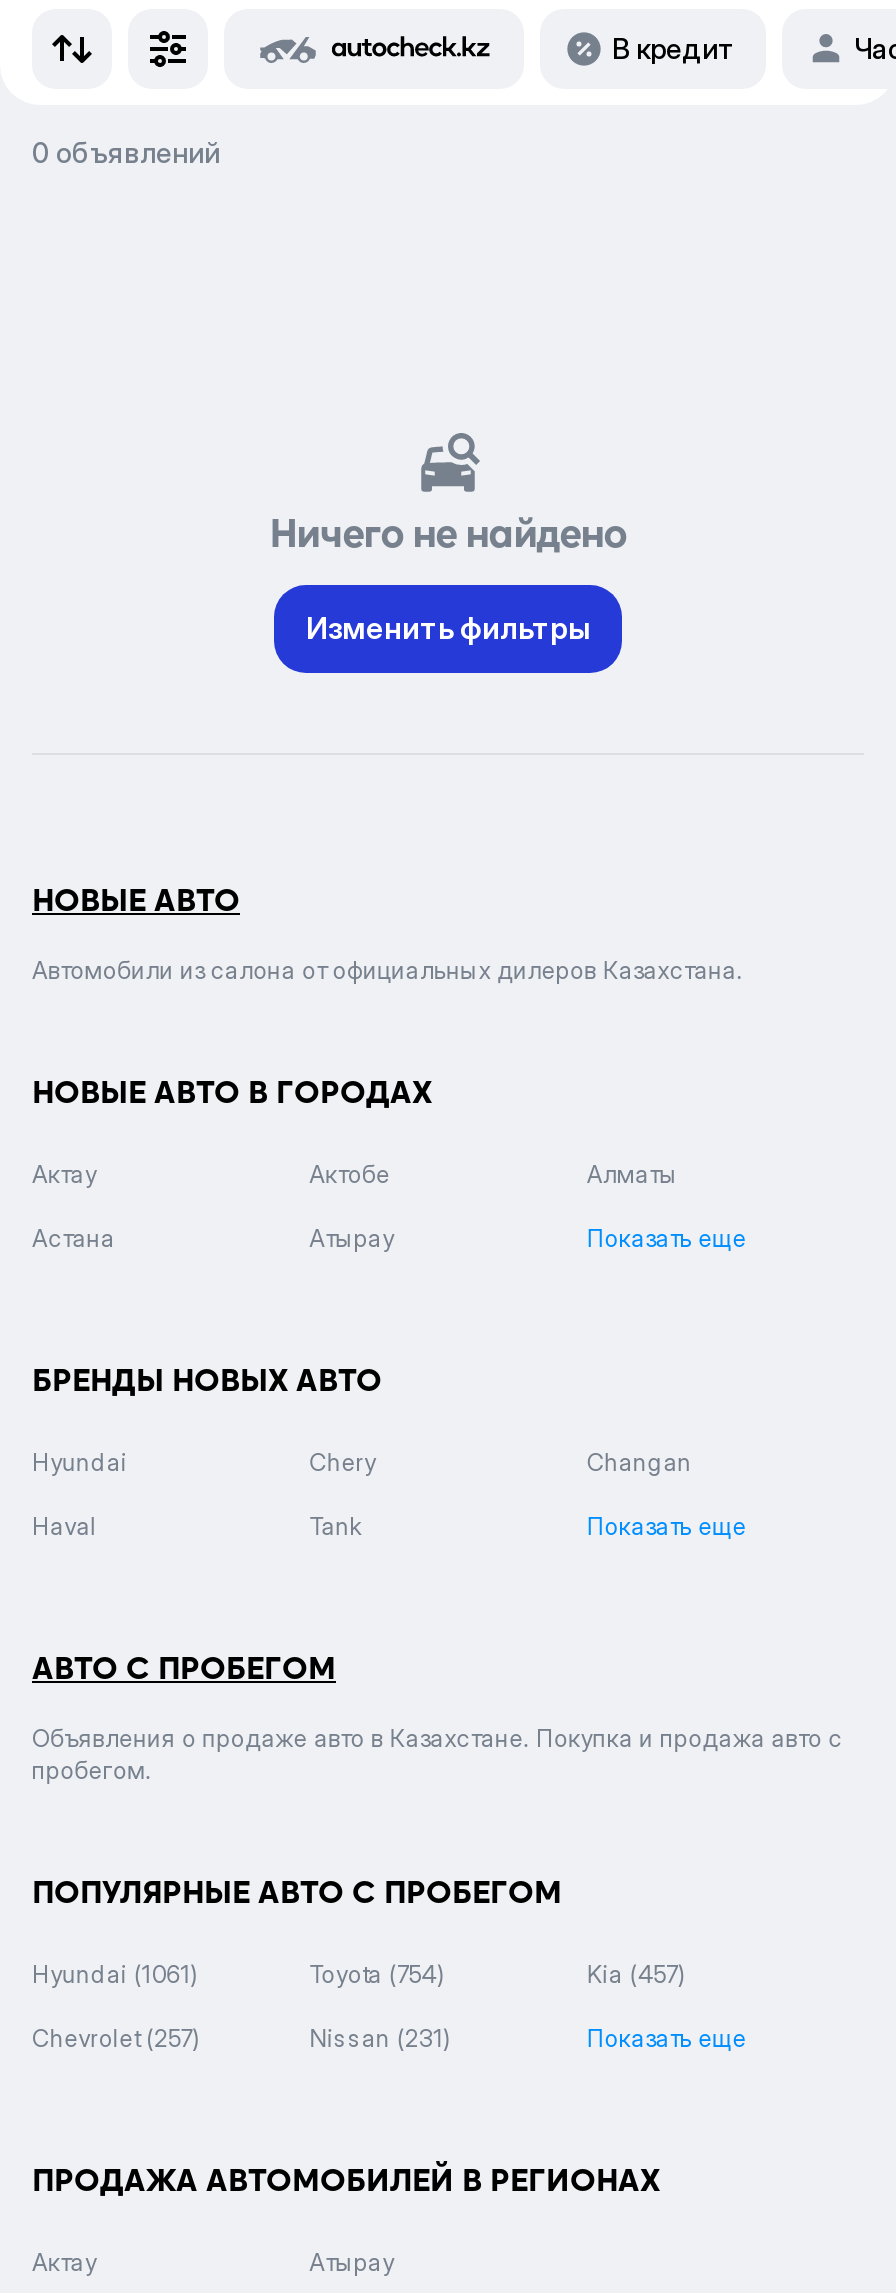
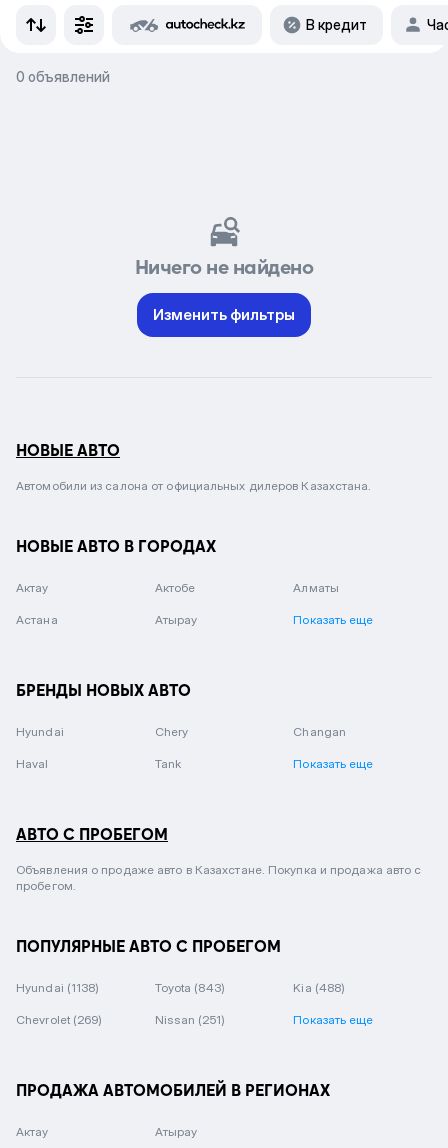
[32,1959,199,1989] Hyundai (1061) -> [16,980,99,995] Hyundai (1138)
[309,1959,446,1989] Toyota (754) -> [155,980,225,995] Toyota (843)
[587,1959,686,1989] Kia (457) -> [293,980,345,995] Kia (488)
[32,2023,201,2053] Chevrolet (257) -> [16,1012,102,1027] Chevrolet (269)
[309,2023,452,2053] Nissan (231) -> [155,1012,225,1027] Nissan (251)

